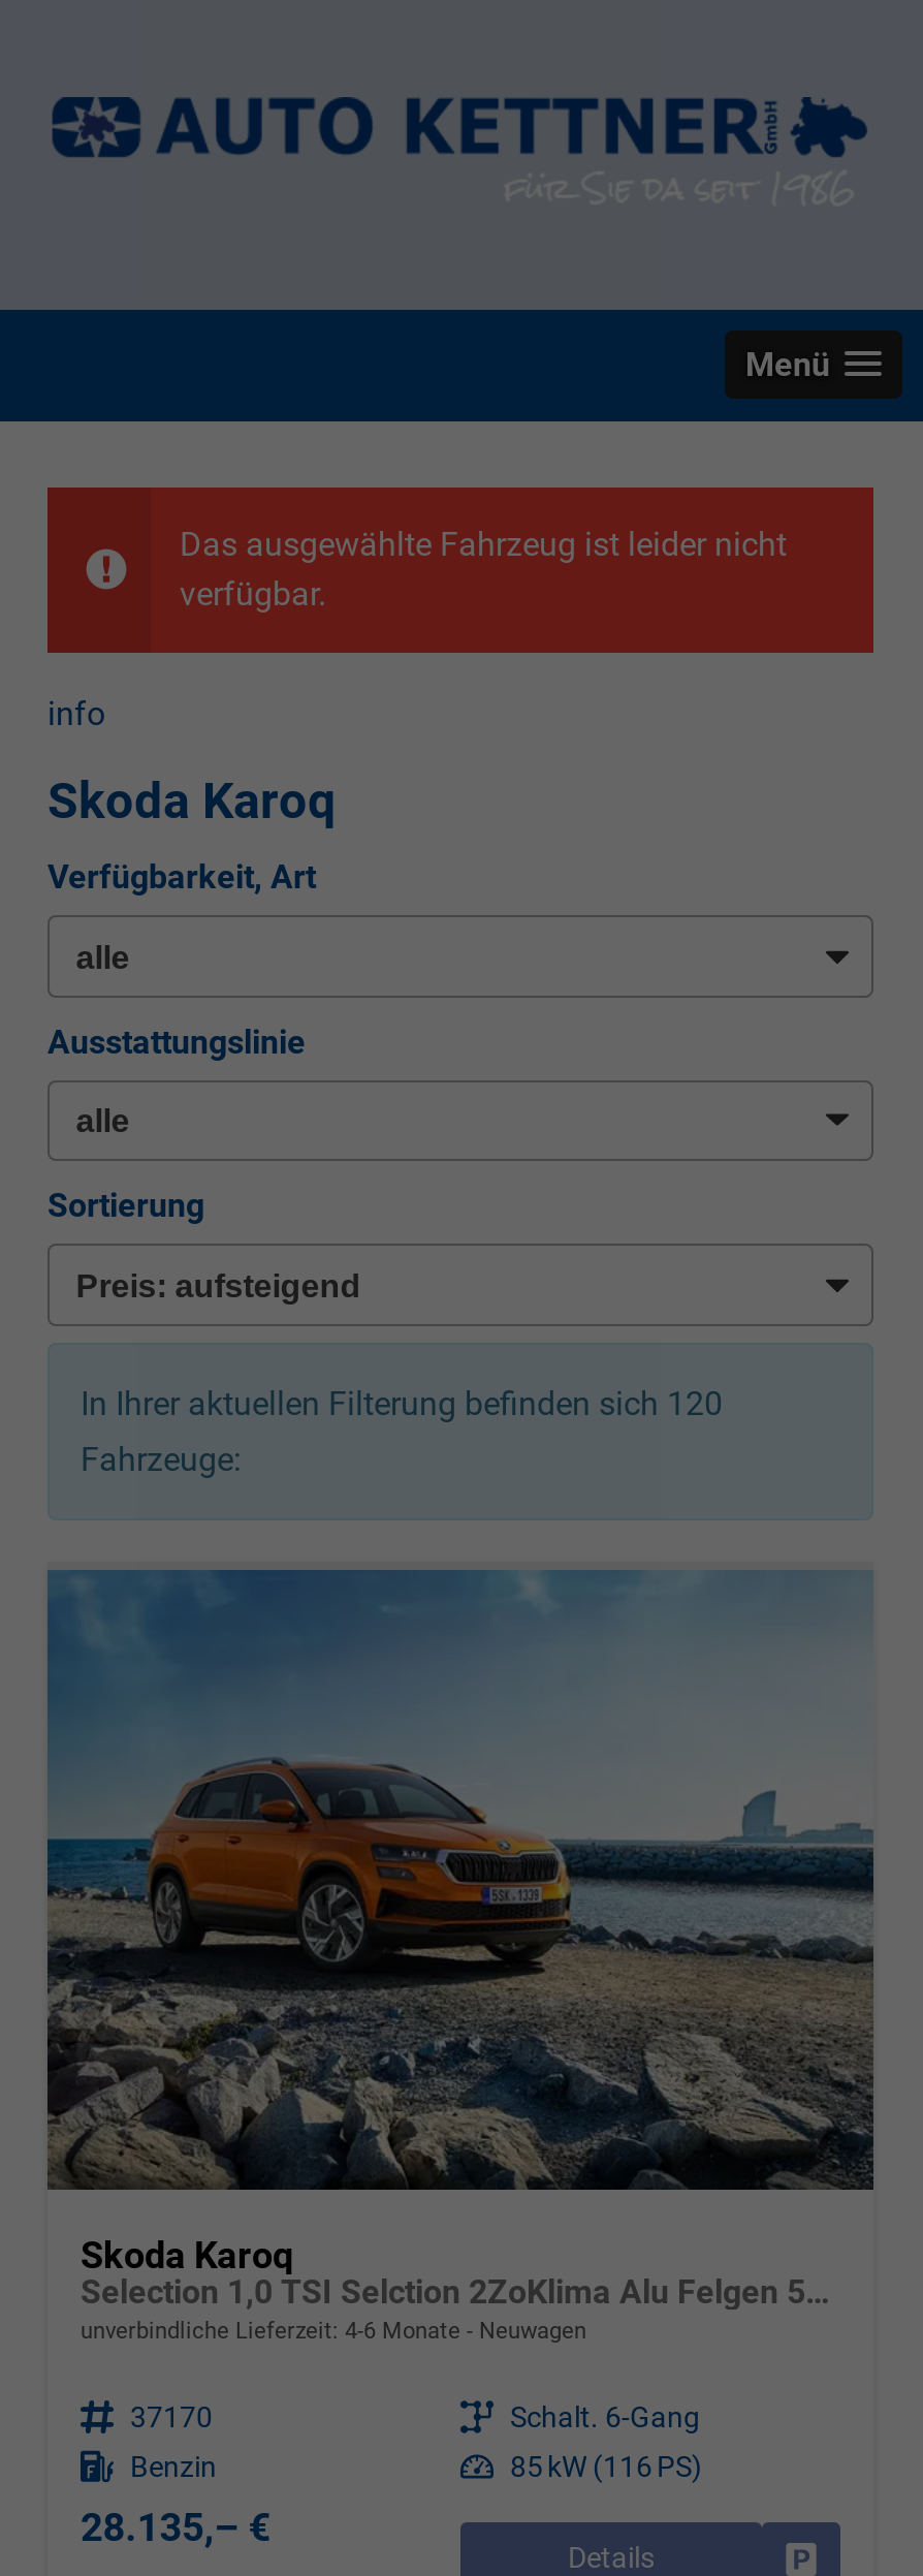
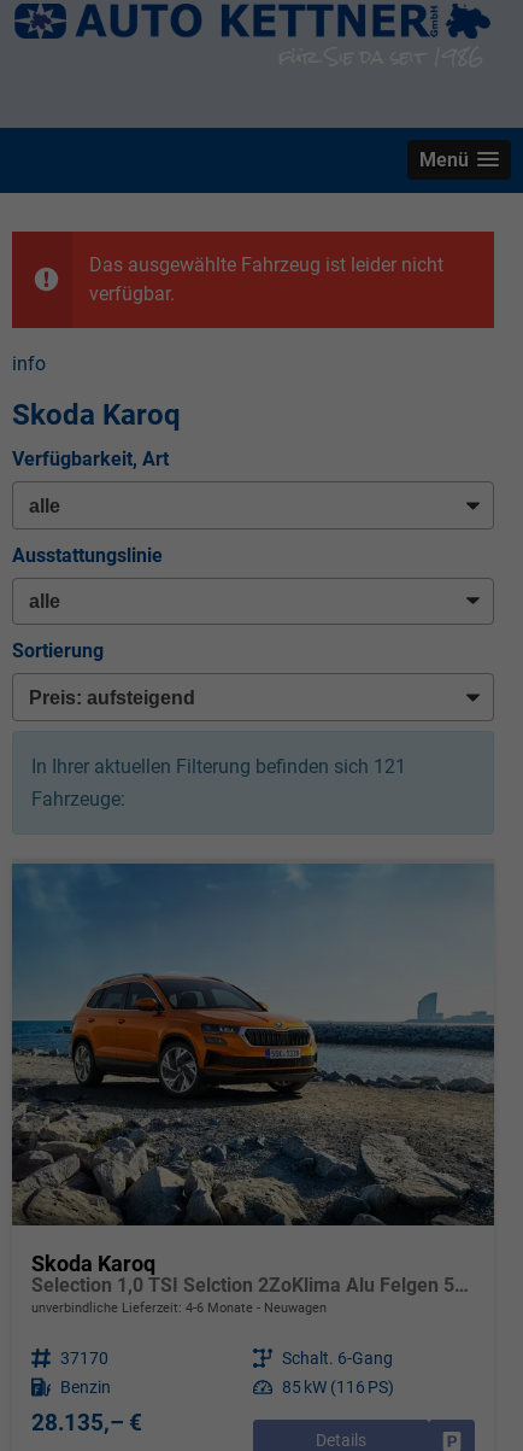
[81,1383,723,1423] In Ihrer aktuellen Filterung befinden sich 120 -> [31,755,406,778] In Ihrer aktuellen Filterung befinden sich 121

